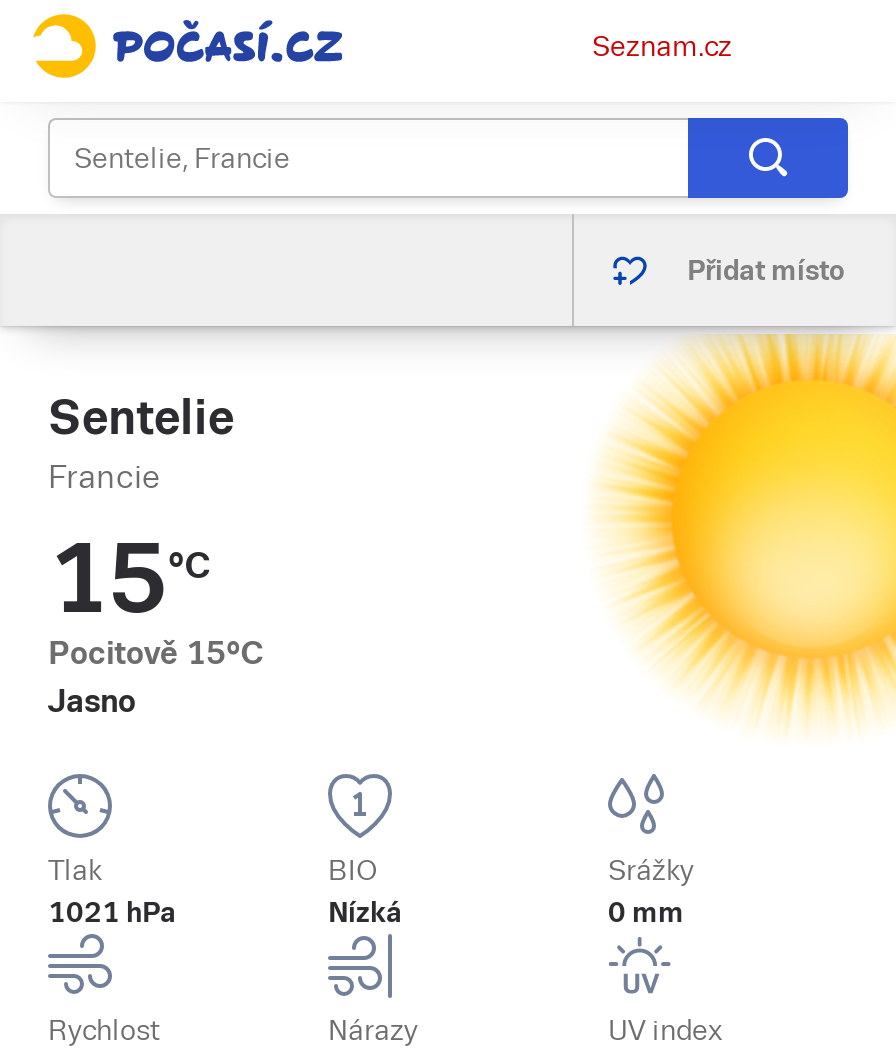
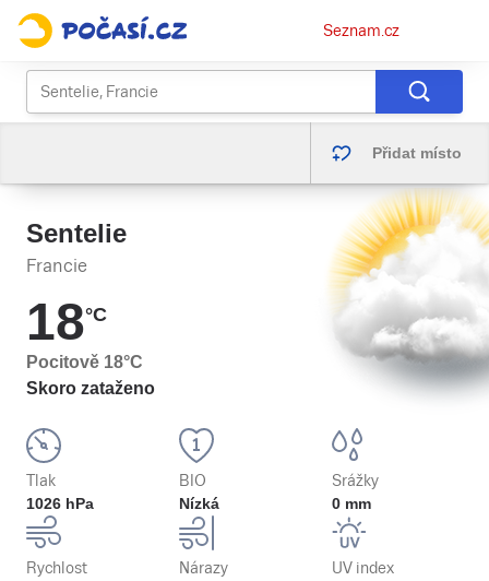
[594,334,890,728] [image] -> [325,189,486,401] [image]
[48,524,264,720] 15°C | Pocitově 15°C | Jasno -> [26,293,155,398] 18°C | Pocitově 18°C | Skoro zataženo
[48,896,176,928] 1021 hPa -> [26,495,94,512] 1026 hPa

